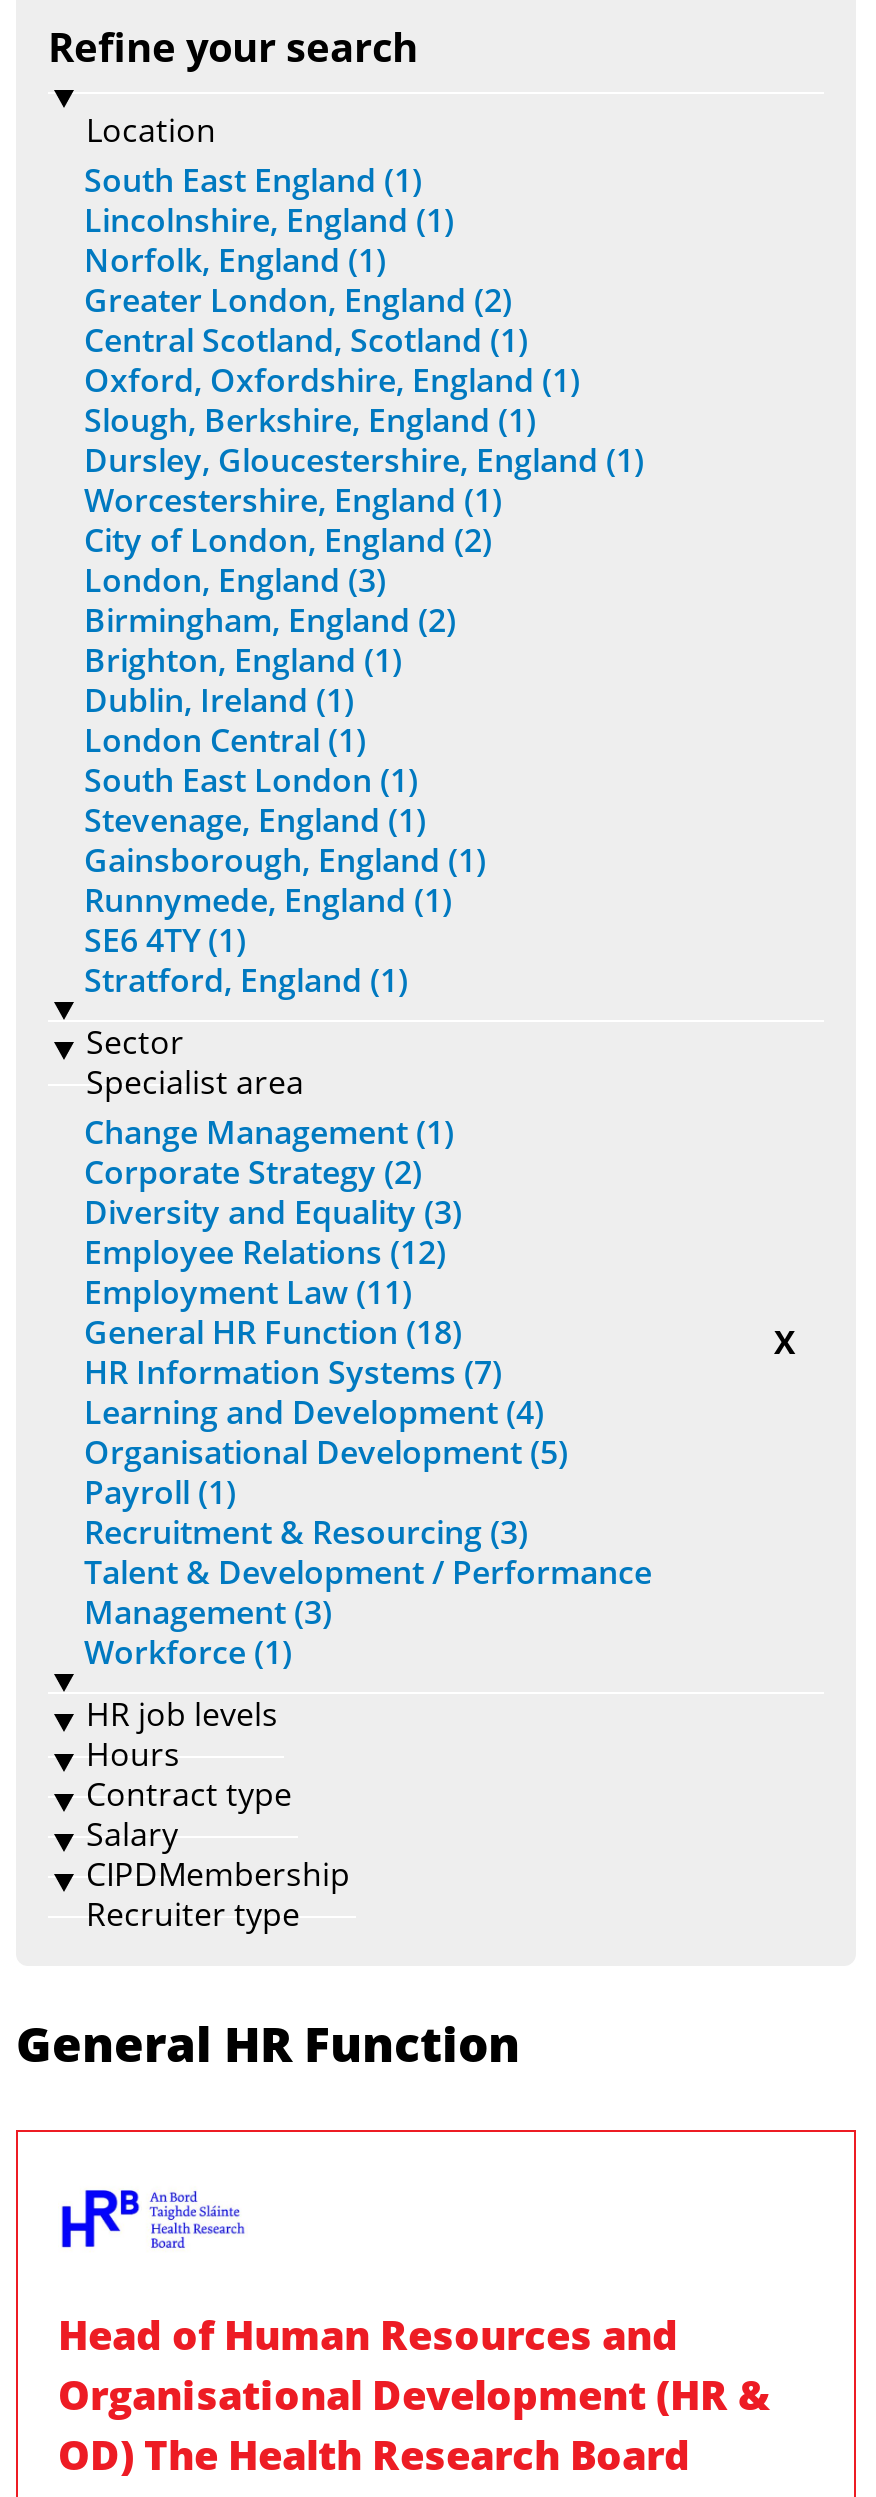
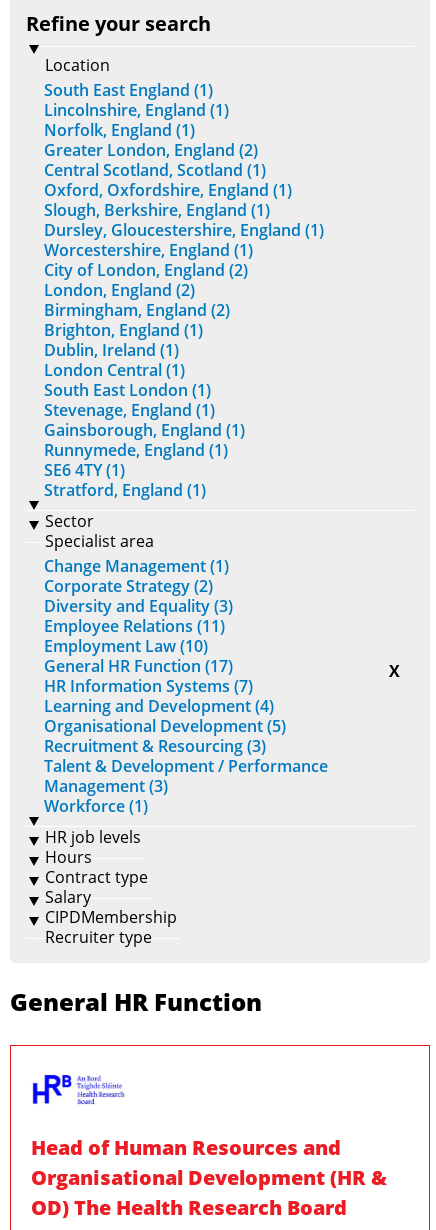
[84,558,386,602] London, England (3) -> [44,279,195,301] London, England (2)
[84,1230,446,1274] Employee Relations (12) -> [44,615,225,637] Employee Relations (11)
[84,1270,412,1314] Employment Law (11) -> [44,635,208,657] Employment Law (10)
[84,1310,462,1354] General HR Function (18) -> [44,655,233,677] General HR Function (17)
[84,1470,236,1514] Payroll (1) -> none

